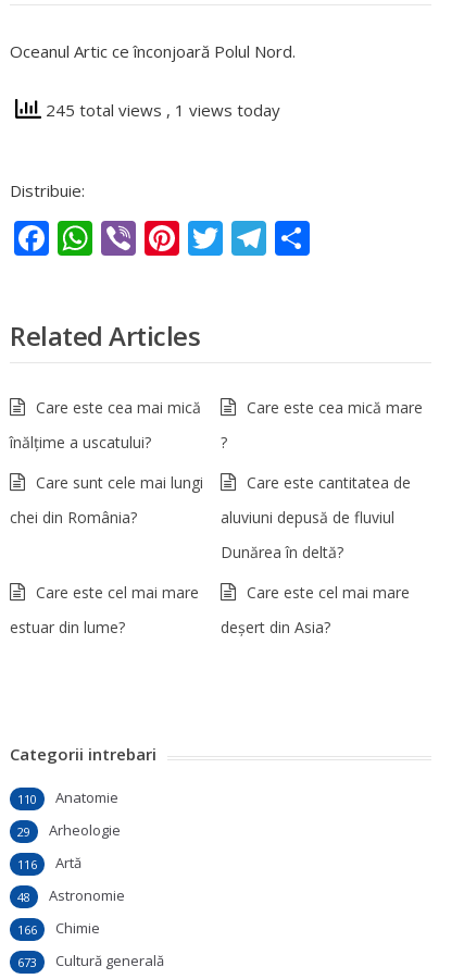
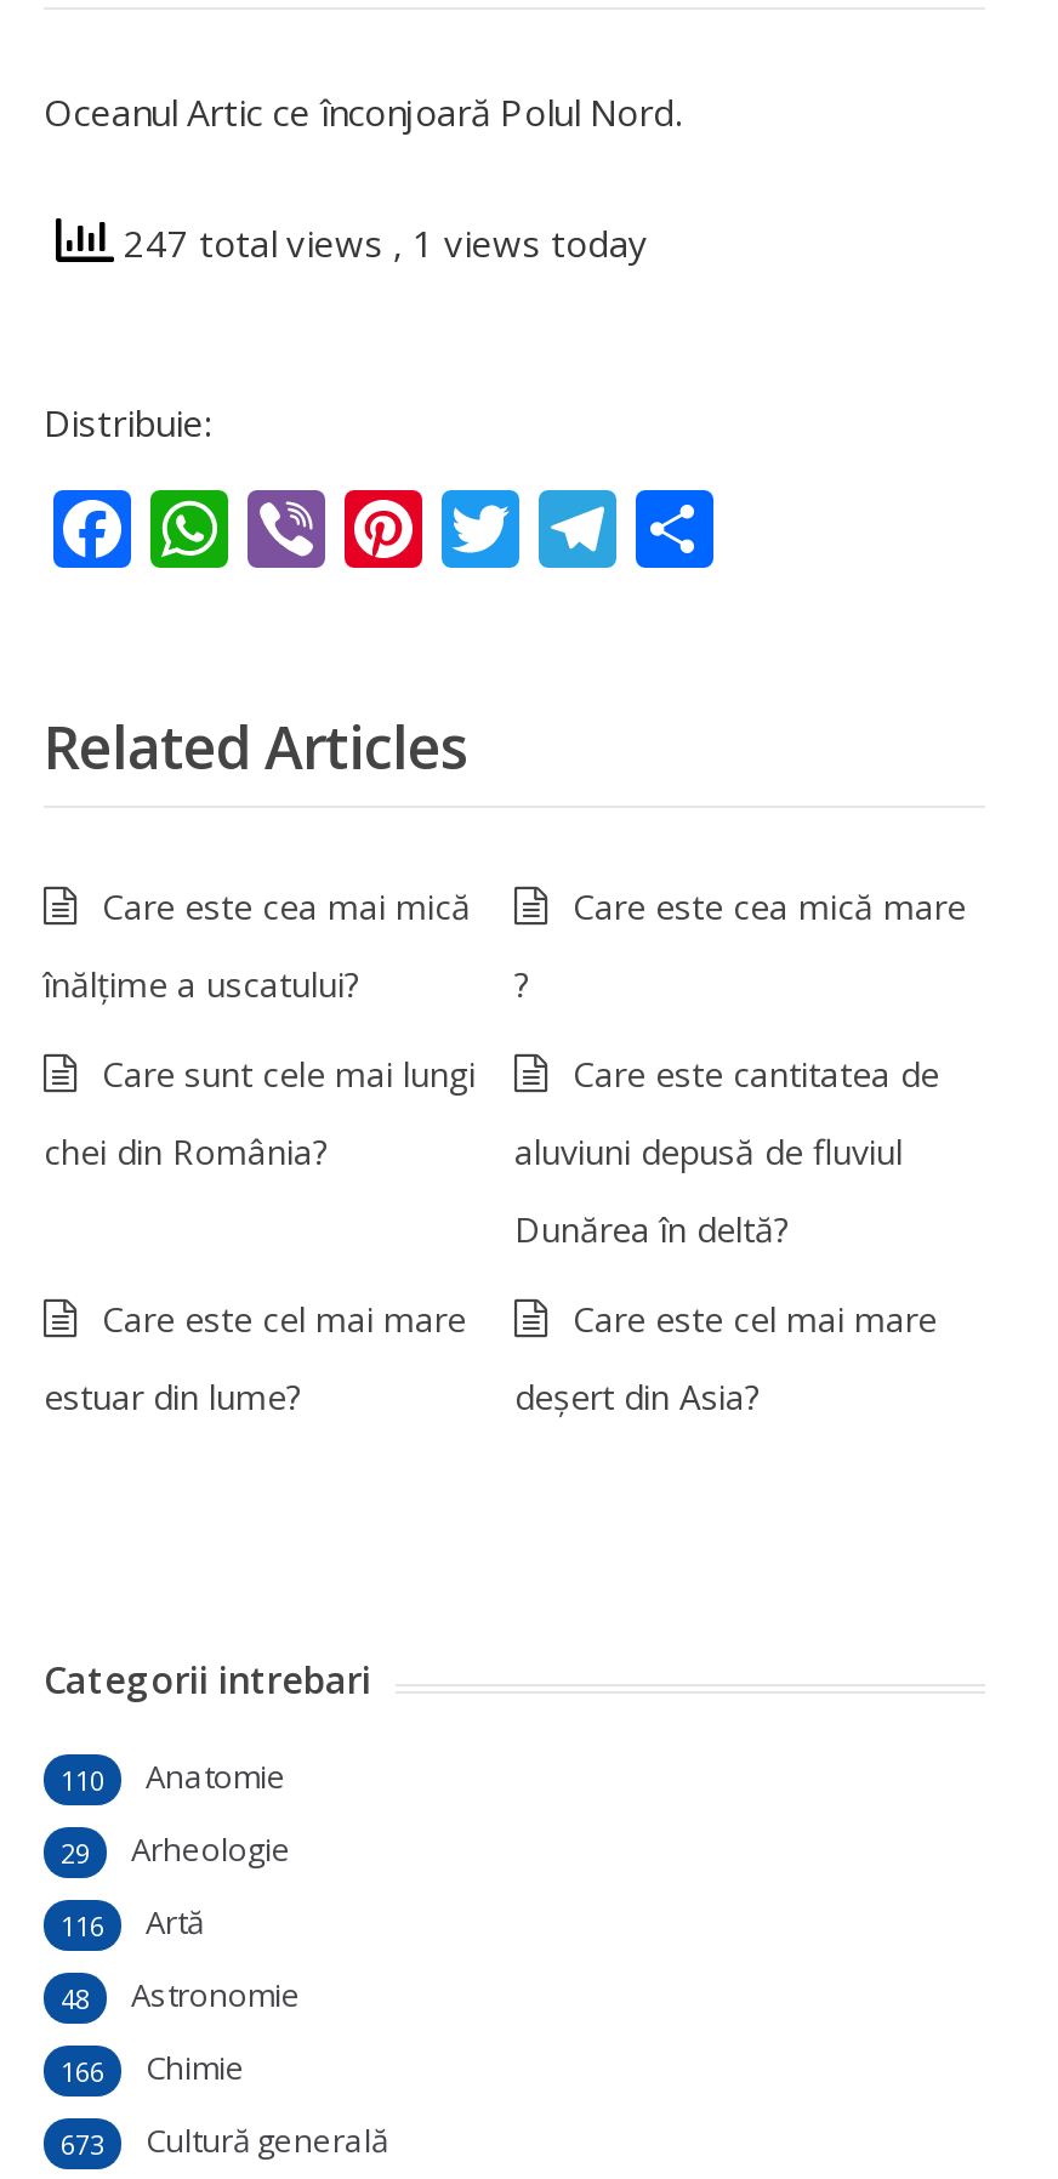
[41,99,280,121] 245 total views, 1 views today -> [114,218,648,267] 247 total views, 1 views today

